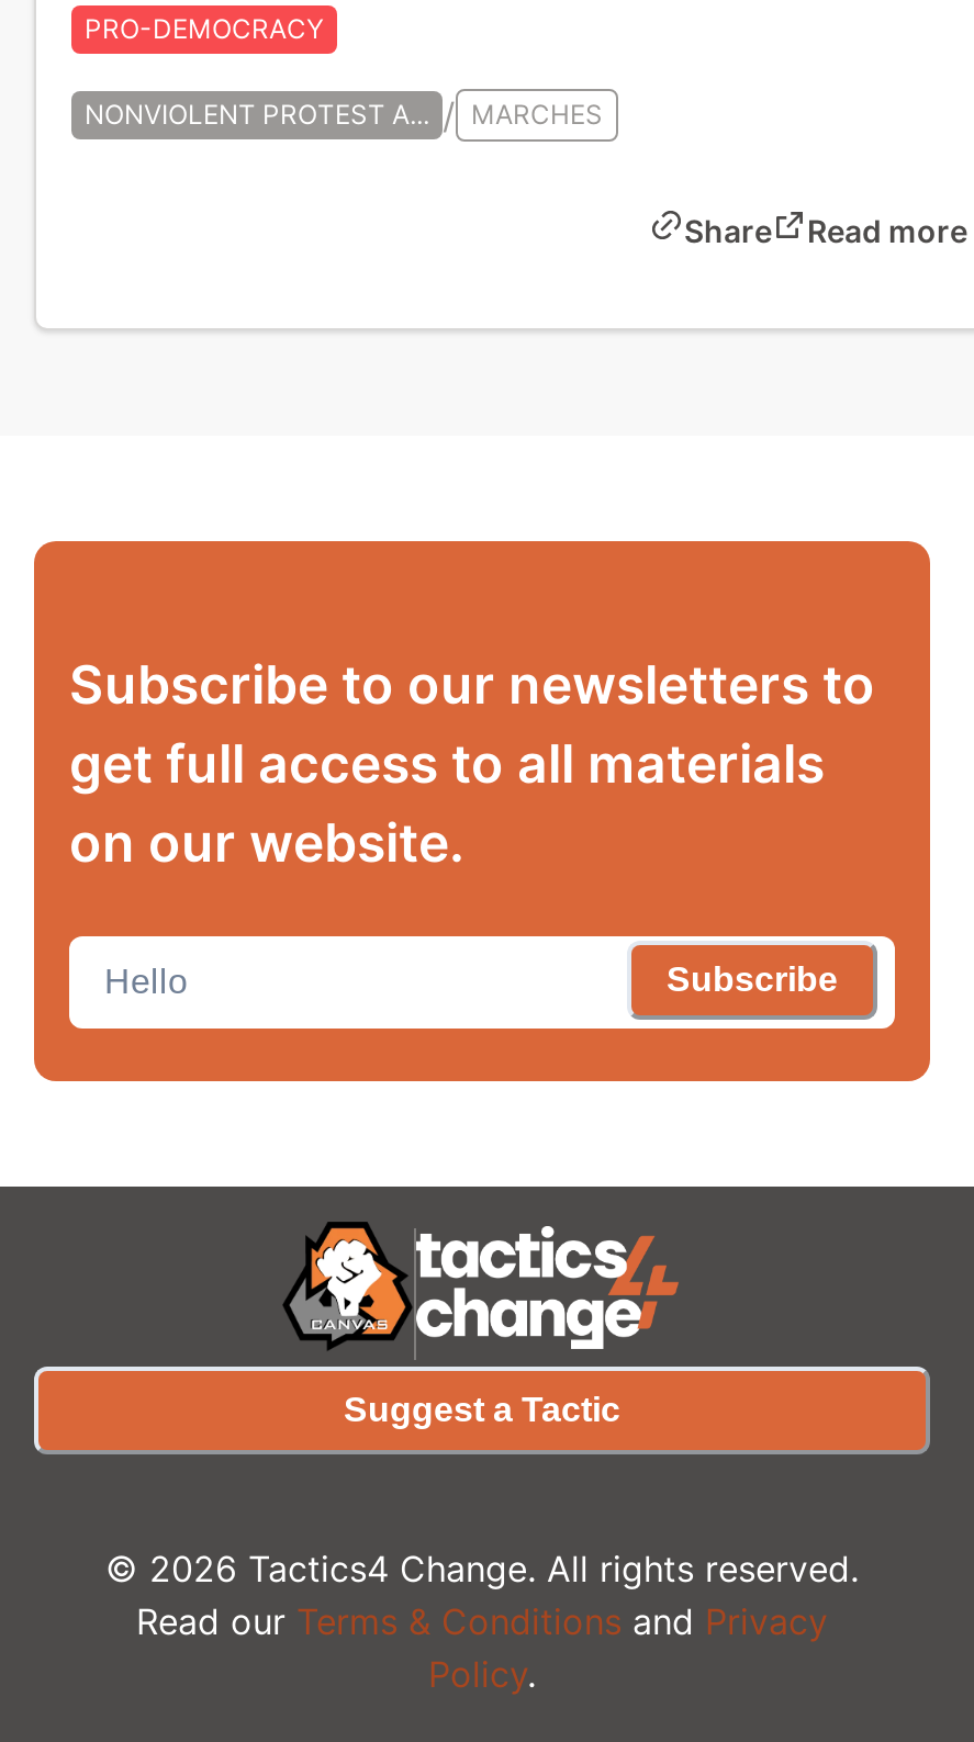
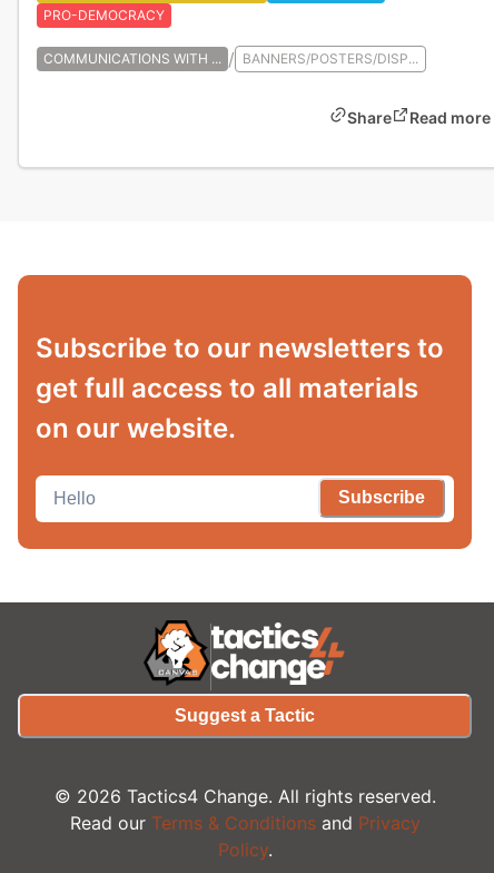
[85,92,603,136] NONVIOLENT PROTEST A... / MARCHES -> [43,47,418,70] COMMUNICATIONS WITH ... / BANNERS/POSTERS/DISP...

